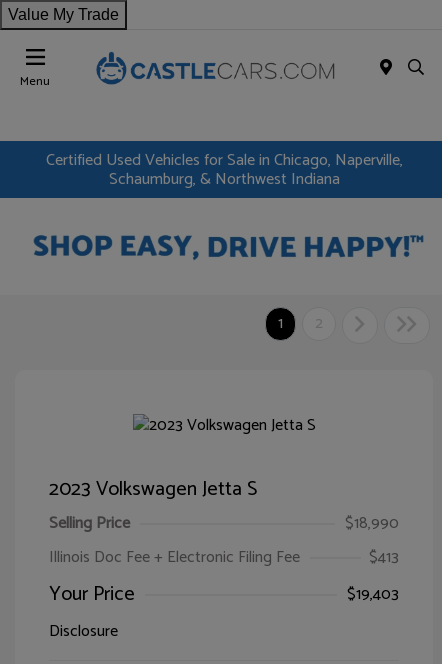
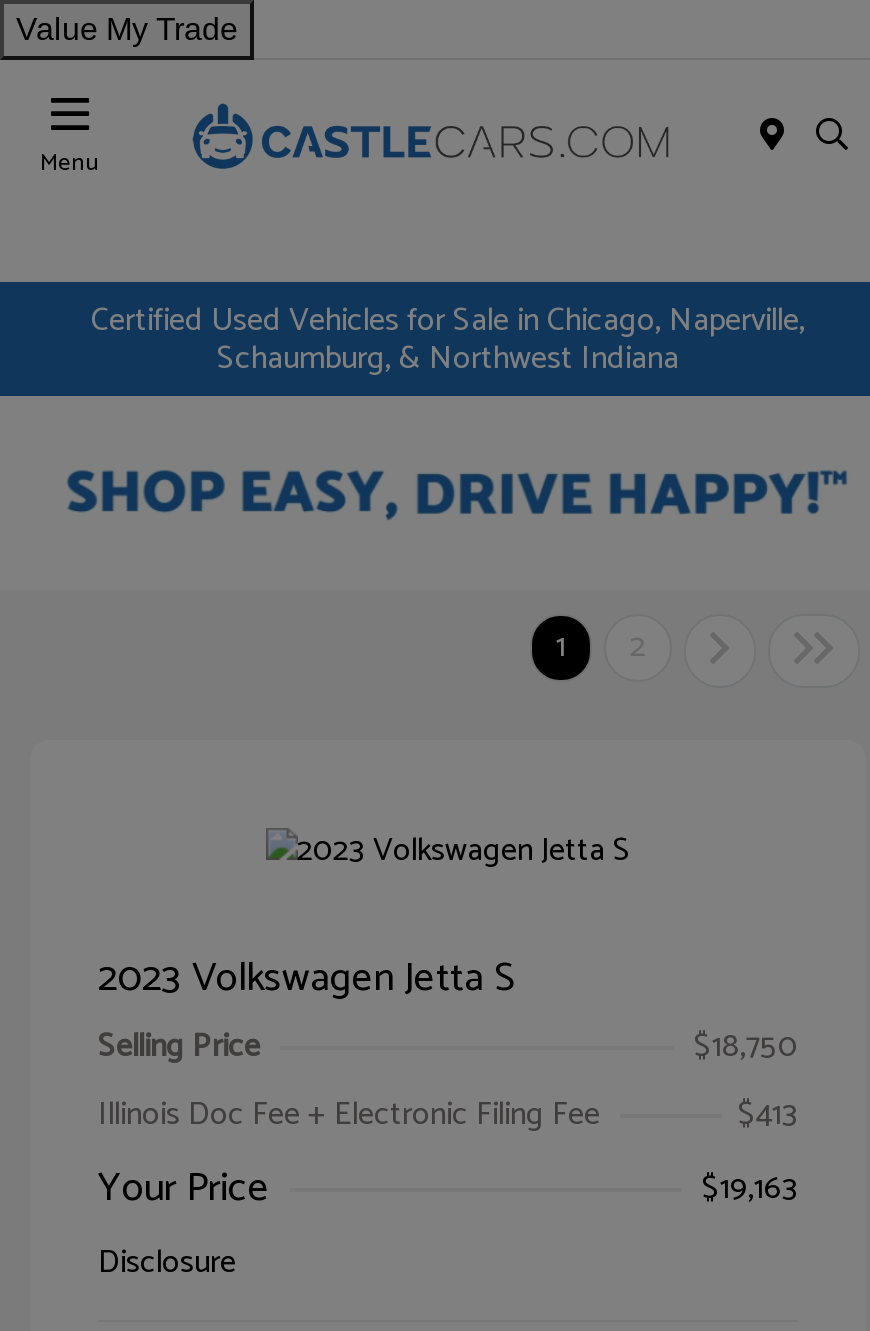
[345,510,399,537] $18,990 -> [694,1020,798,1074] $18,750
[347,581,399,608] $19,403 -> [702,1162,798,1216] $19,163

